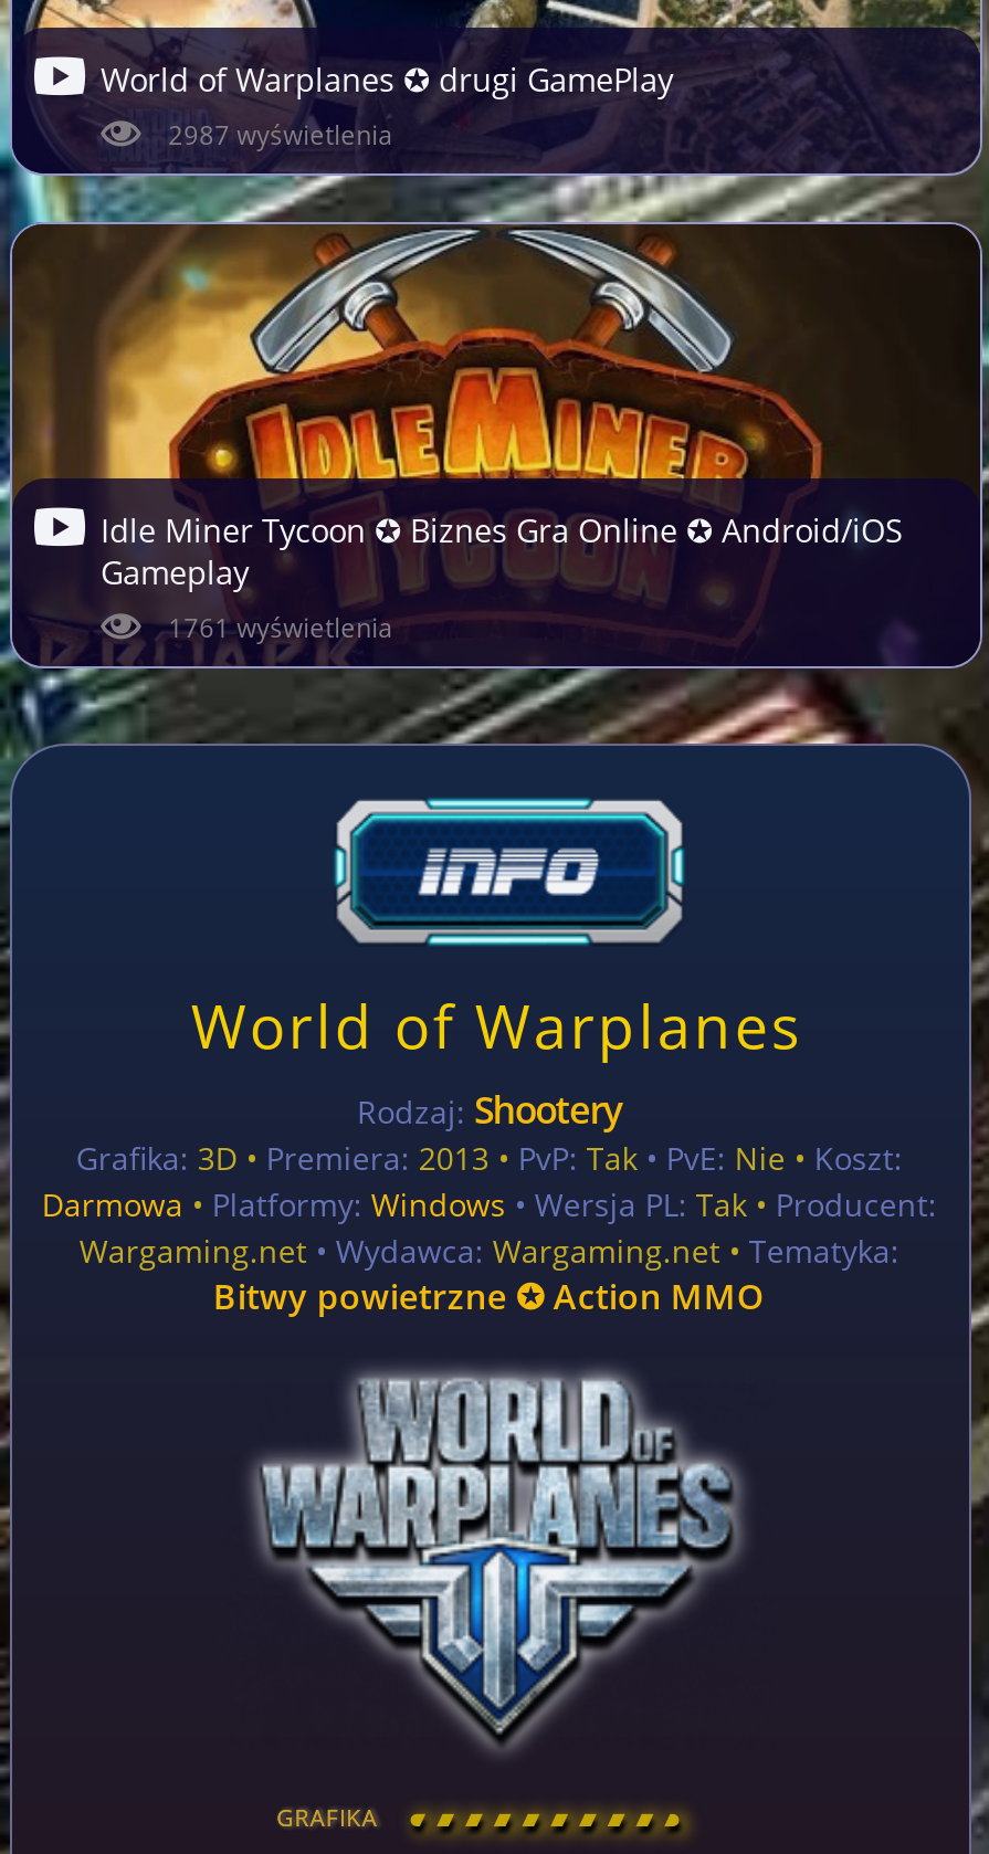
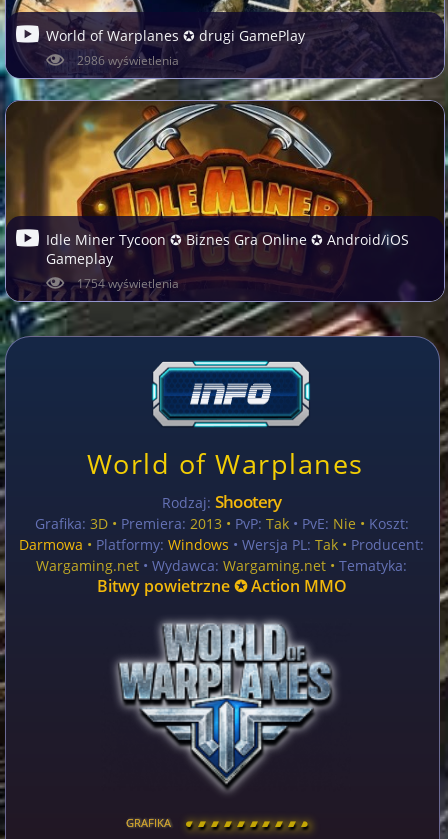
[168,118,394,151] 2987 wyświetlenia -> [77,53,179,68] 2986 wyświetlenia
[168,610,394,643] 1761 wyświetlenia -> [77,276,179,291] 1754 wyświetlenia

